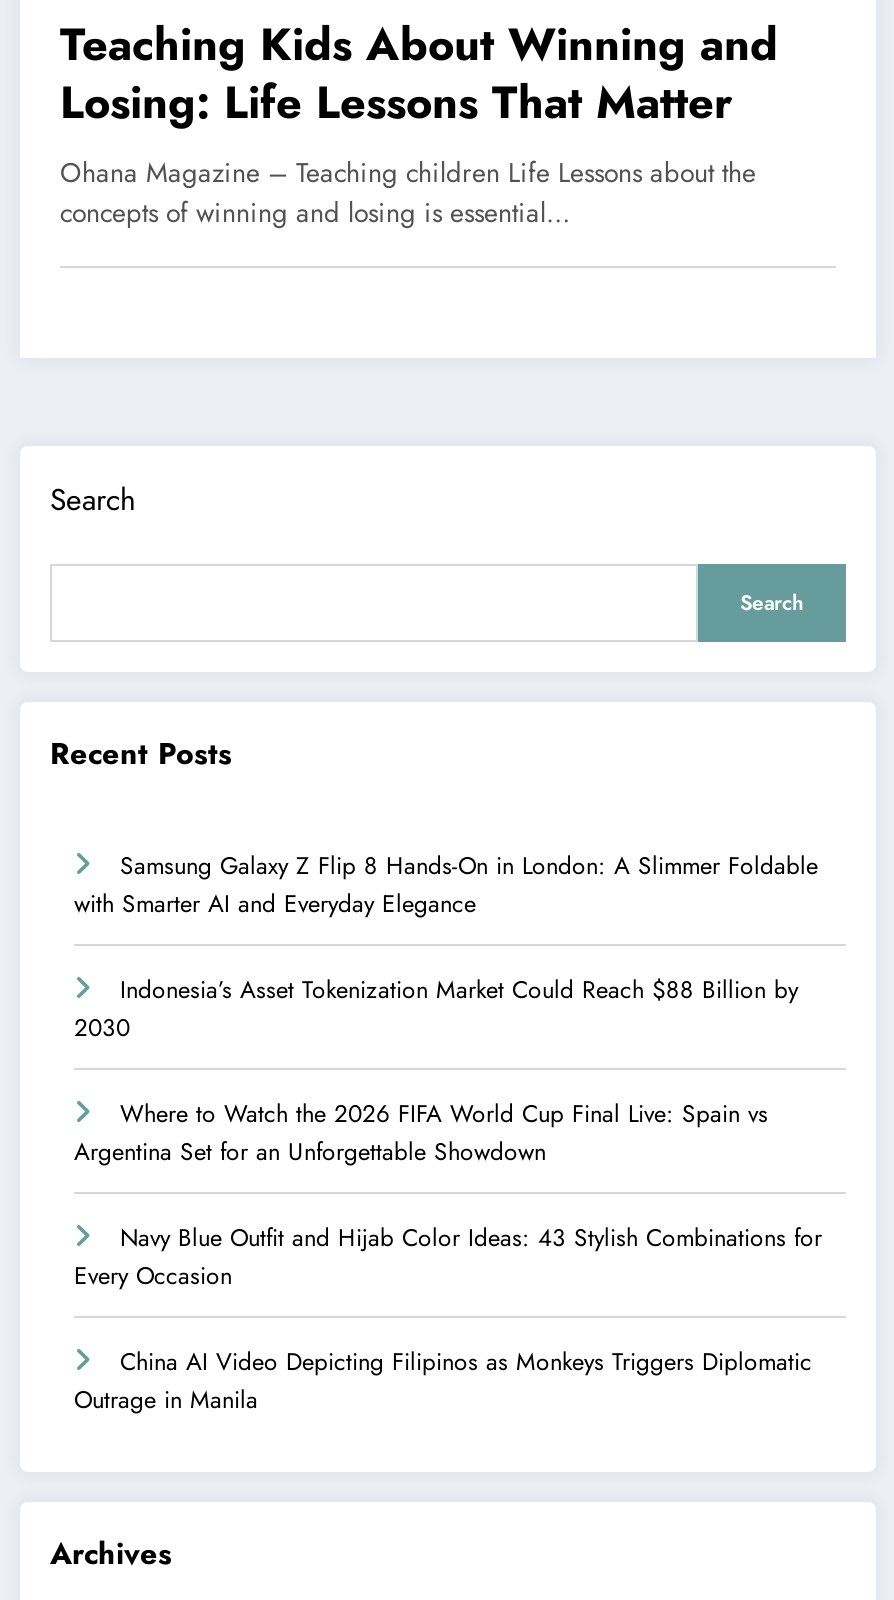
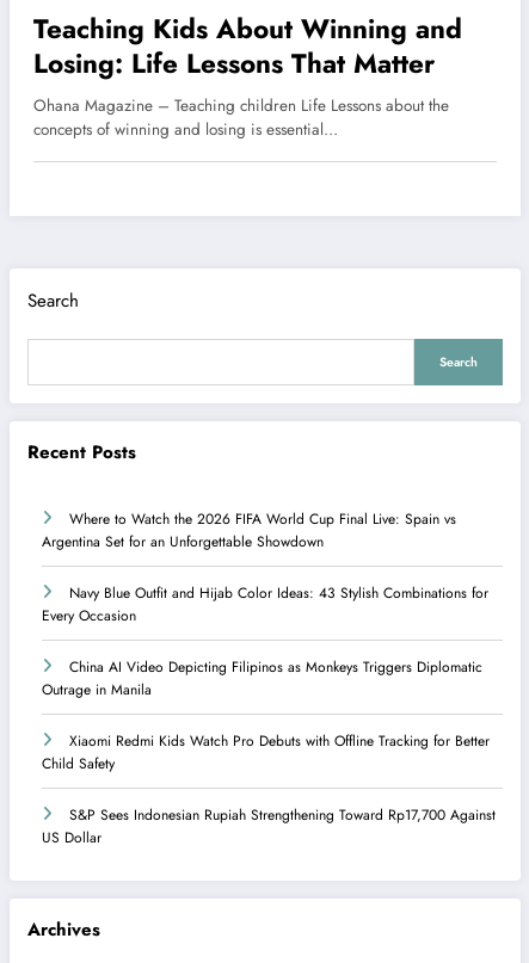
[74,848,818,1046] Samsung Galaxy Z Flip 8 Hands-On in London: A Slimmer Foldable | with Smarter AI and Everyday Elegance | Indonesia’s Asset Tokenization Market Could Reach $88 Billion by | 2030 -> none
moved [74,1096,822,1418] -> [42,508,488,700]: Where to Watch the 2026 FIFA World Cup Final Live: Spain vs | Argentina Set for an Unforgettable Showdown | Navy Blue Outfit and Hijab Color Ideas: 43 Stylish Combinations for | Every Occasion | China AI Video Depicting Filipinos as Monkeys Triggers Diplomatic | Outrage in Manila
none -> [42,730,496,848] Xiaomi Redmi Kids Watch Pro Debuts with Offline Tracking for Better | Child Safety | S&P Sees Indonesian Rupiah Strengthening Toward Rp17,700 Against | US Dollar

